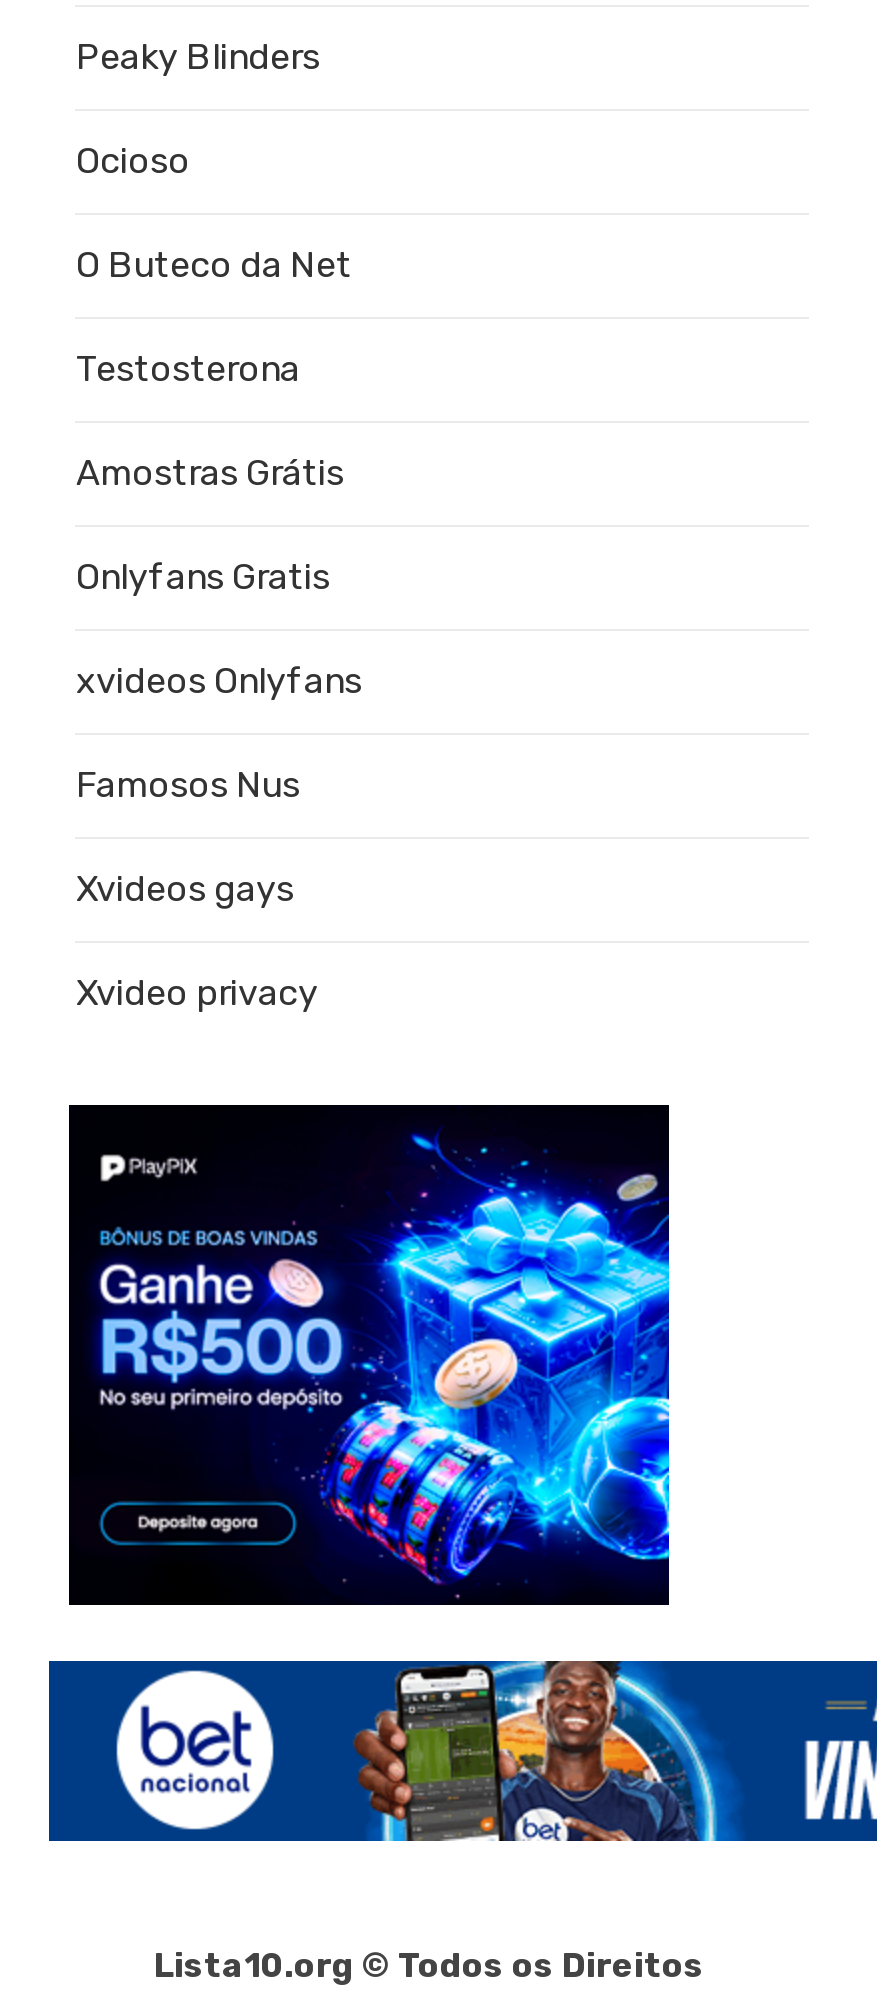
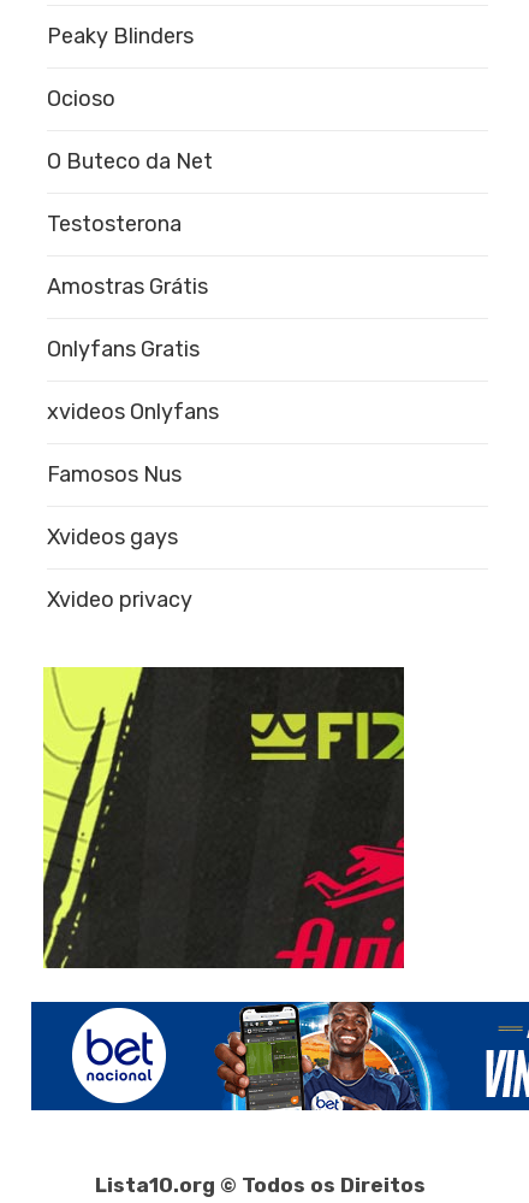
[67,1103,671,1607] [image] -> [42,666,405,969] [image]

